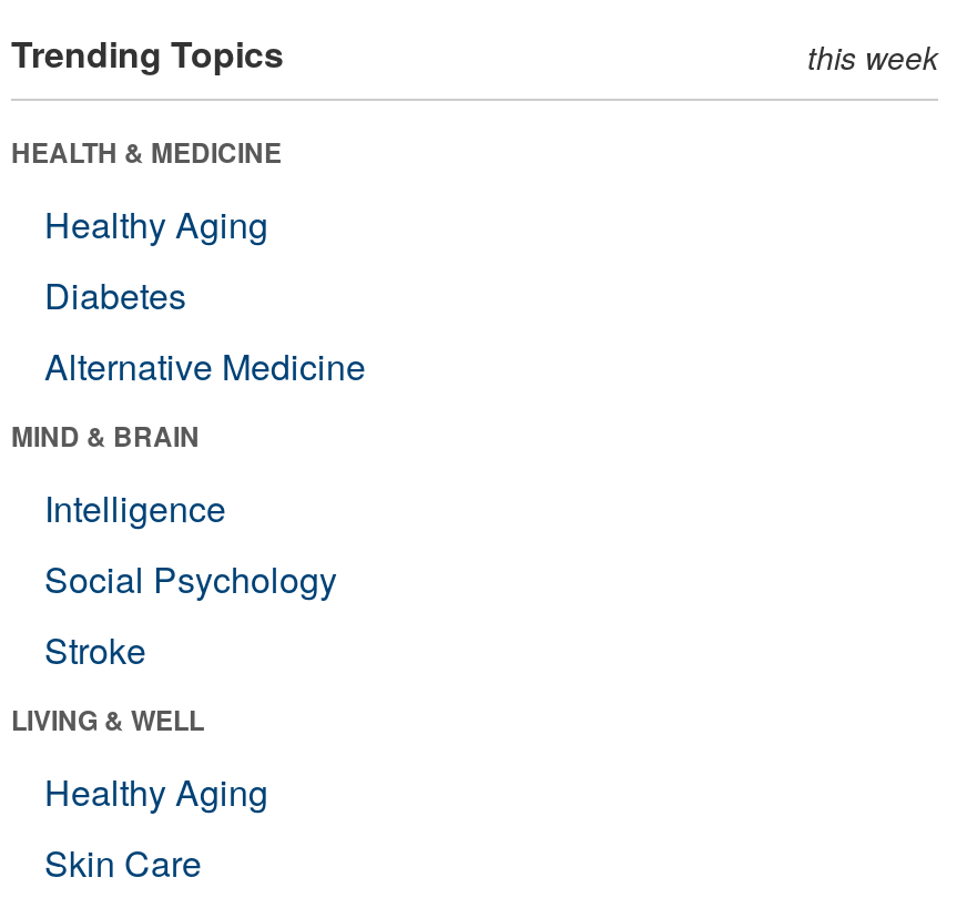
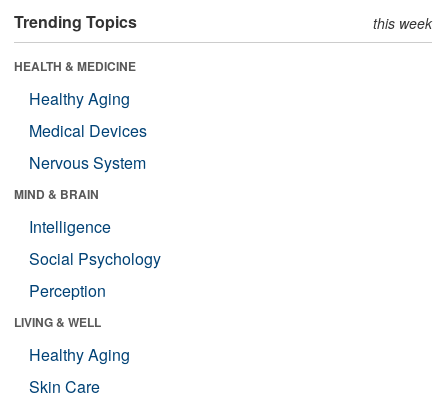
[44,269,366,391] Diabetes | Alternative Medicine -> [29,119,147,174] Medical Devices | Nervous System
[44,624,146,675] Stroke -> [29,279,106,302] Perception

